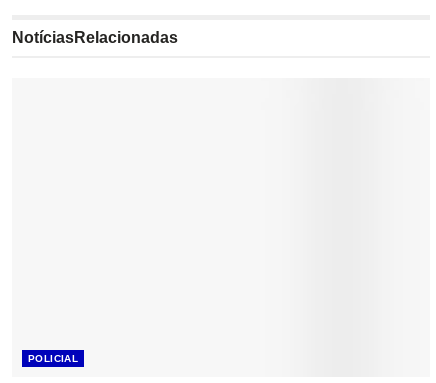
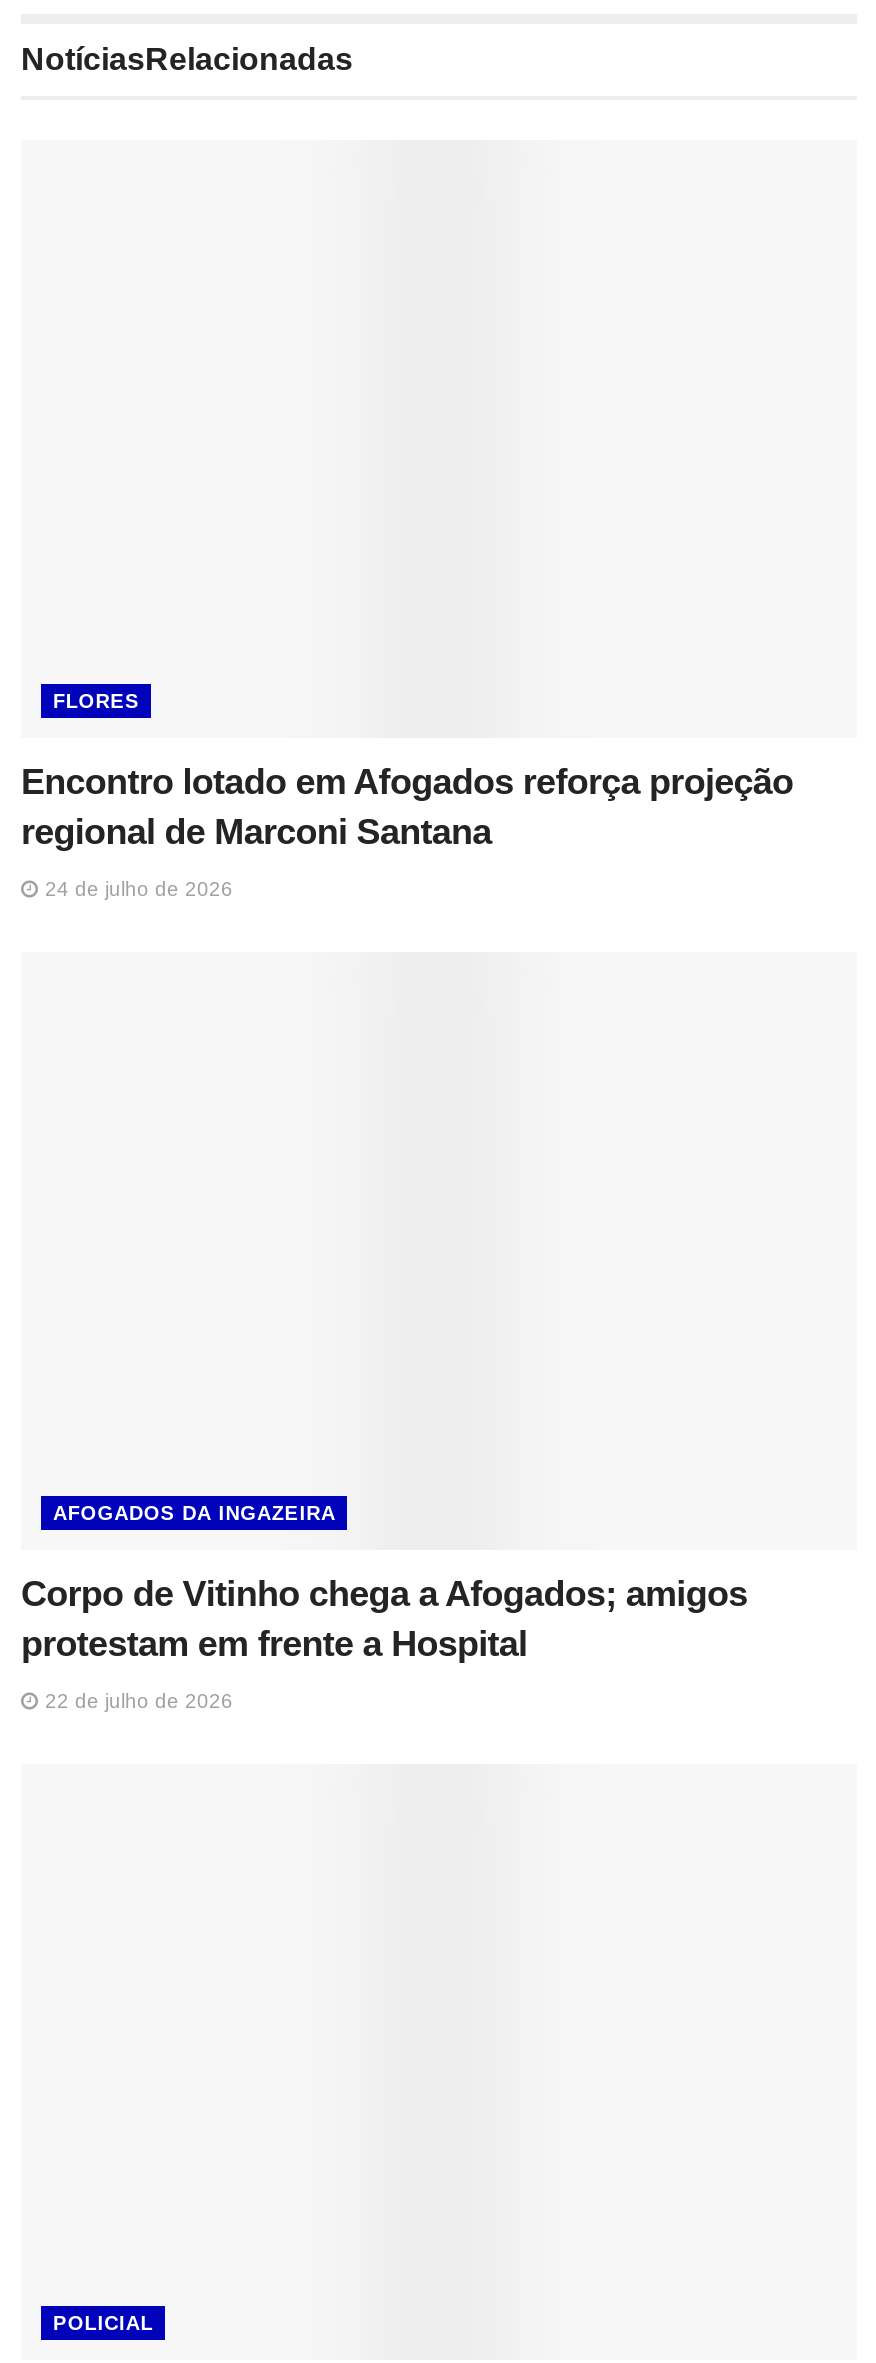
none -> [21,689,793,899] FLORES | Encontro lotado em Afogados reforça projeção | regional de Marconi Santana | 24 de julho de 2026
none -> [21,1501,747,1711] AFOGADOS DA INGAZEIRA | Corpo de Vitinho chega a Afogados; amigos | protestam em frente a Hospital | 22 de julho de 2026

